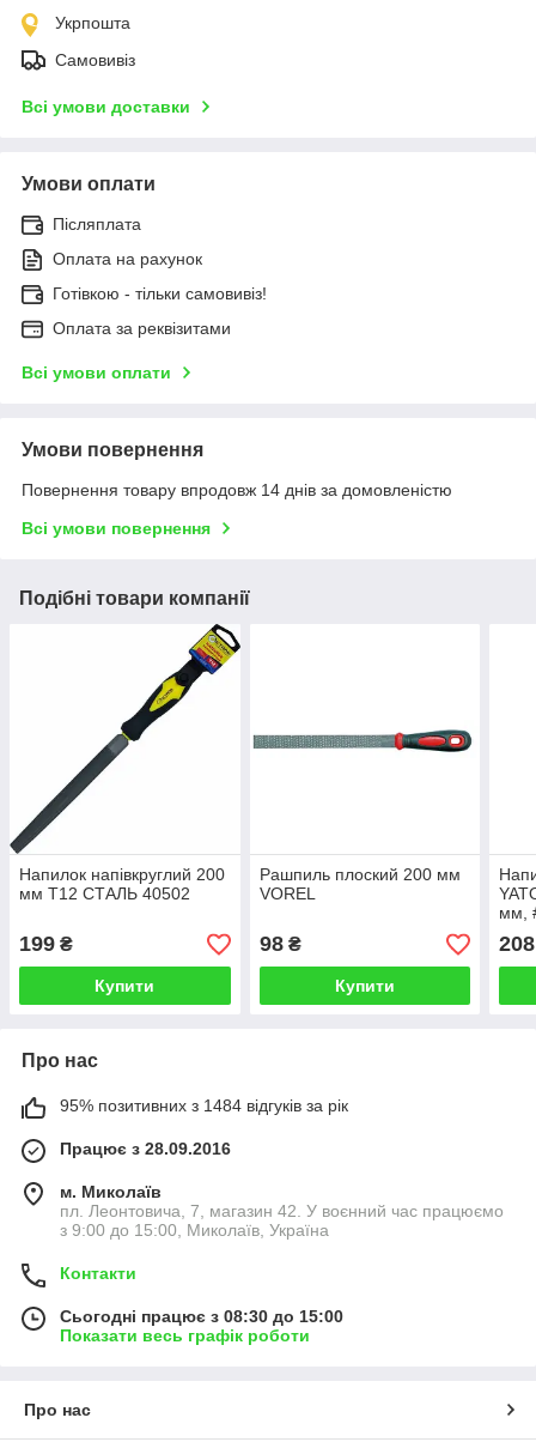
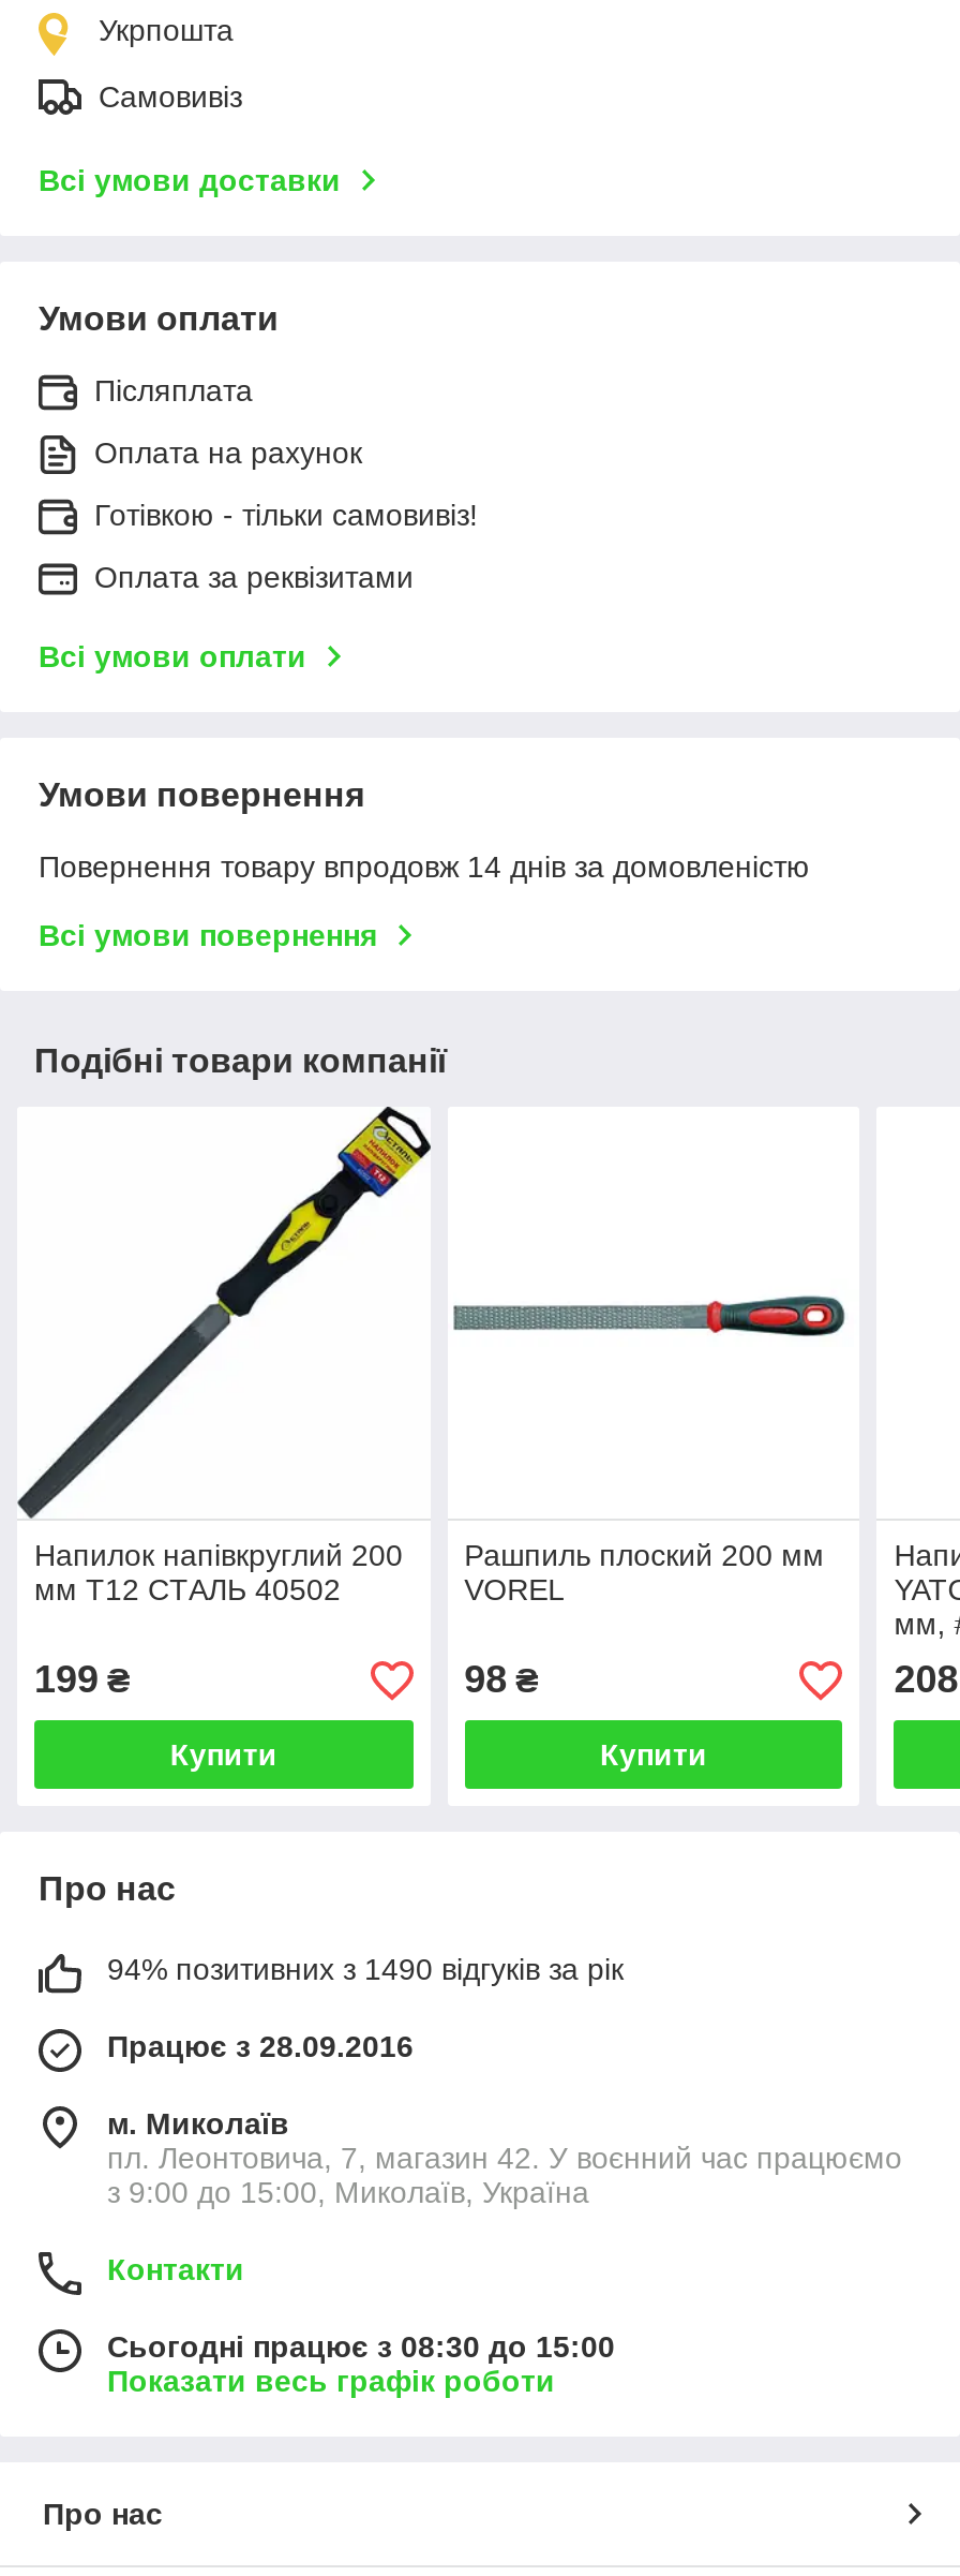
[60,1096,348,1116] 95% позитивних з 1484 відгуків за рік -> [107,1953,624,1987] 94% позитивних з 1490 відгуків за рік

